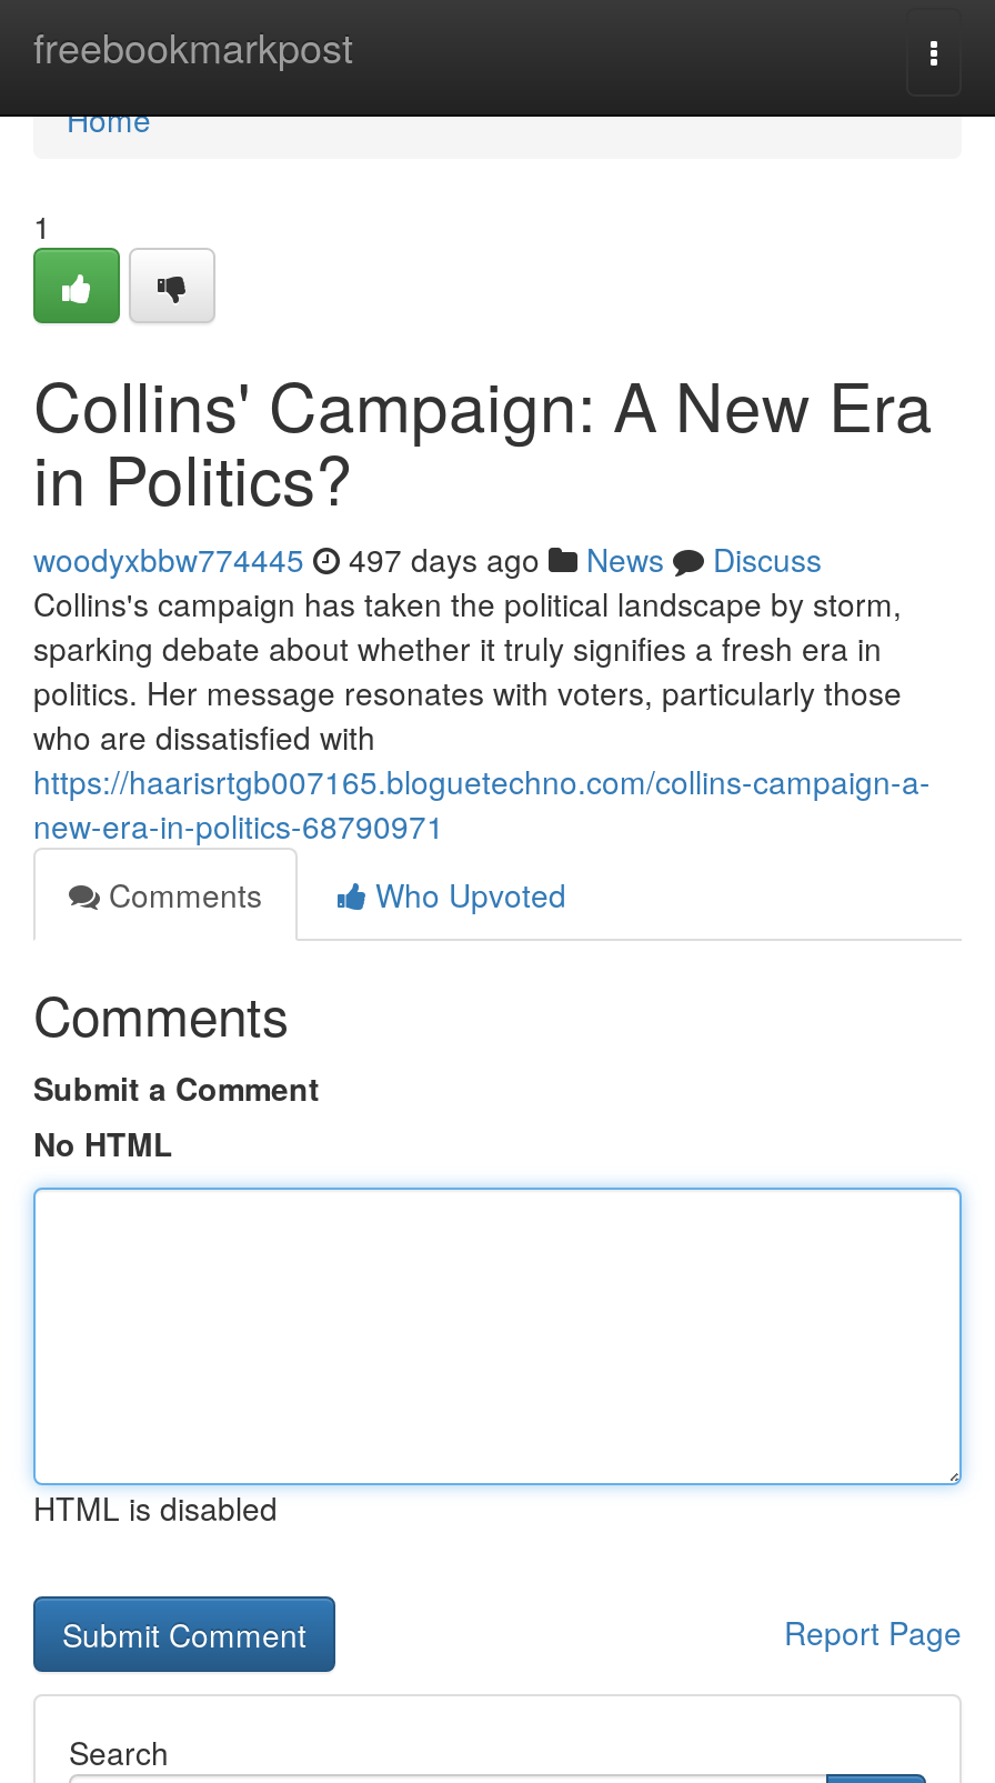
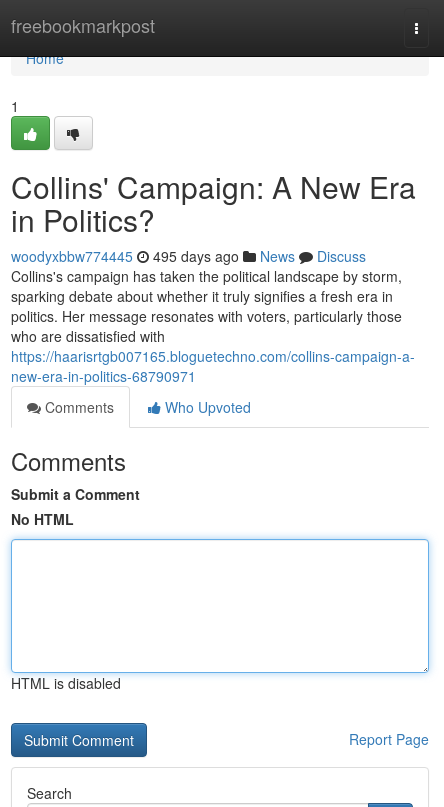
[33,537,822,581] woodyxbbw774445 497 days ago News Discuss -> [11,246,366,266] woodyxbbw774445 495 days ago News Discuss

